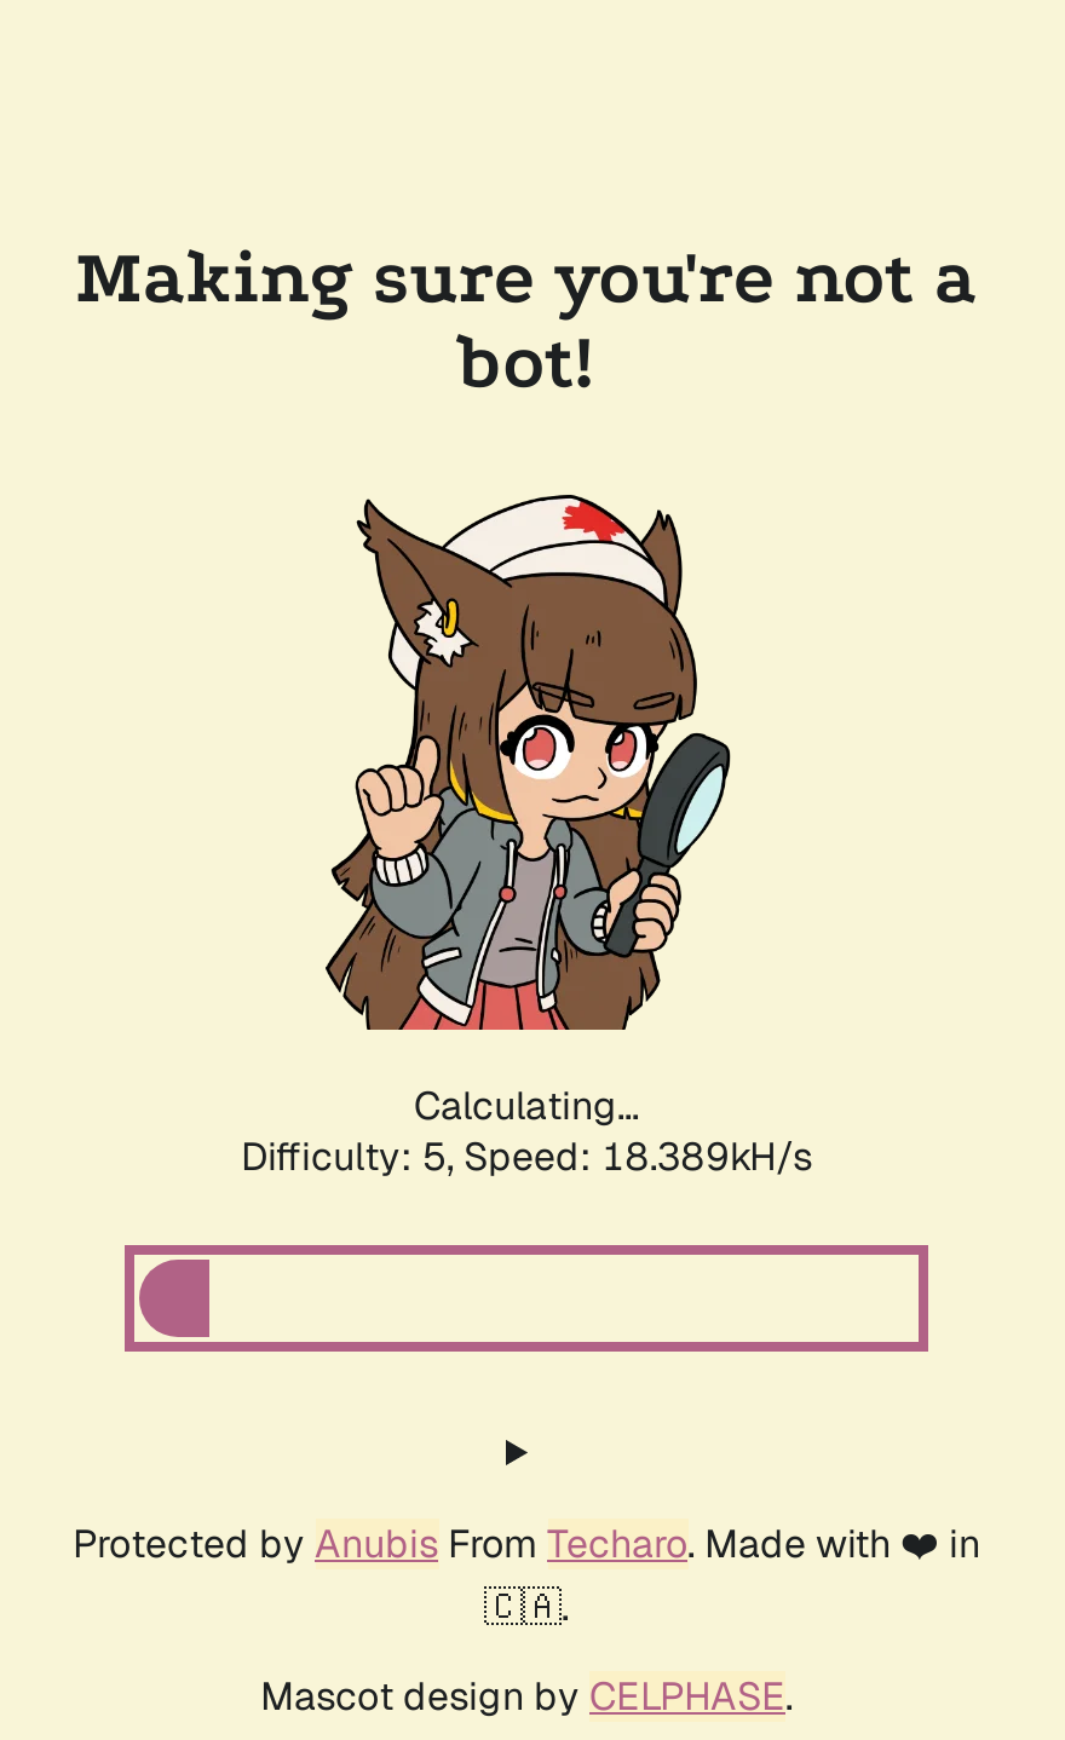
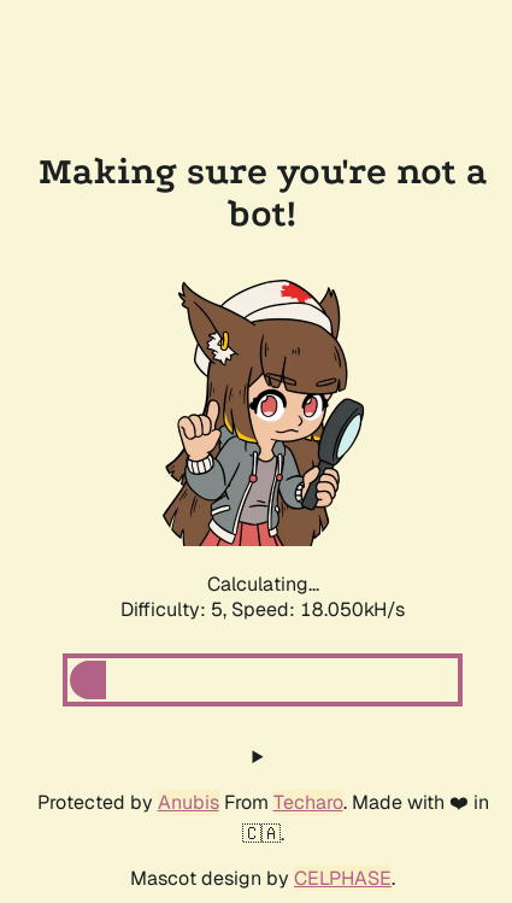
[241,1131,812,1182] Difficulty: 5, Speed: 18.389kH/s -> [120,597,405,622] Difficulty: 5, Speed: 18.050kH/s

